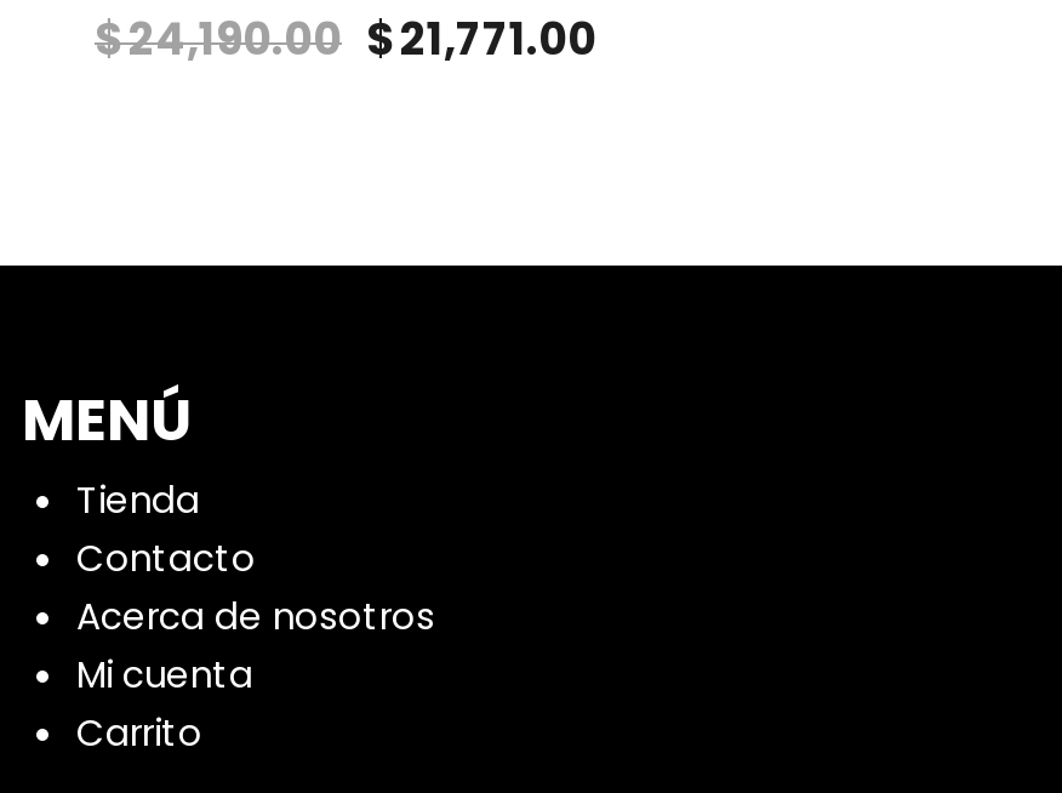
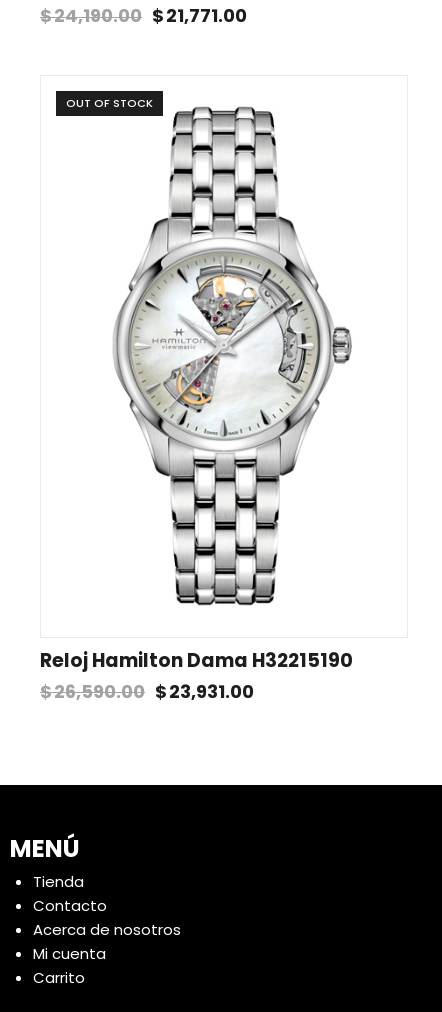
none -> [40,647,353,704] Reloj Hamilton Dama H32215190 | $26,590.00 $23,931.00
none -> [66,95,352,606] [image] | OUT OF STOCK

